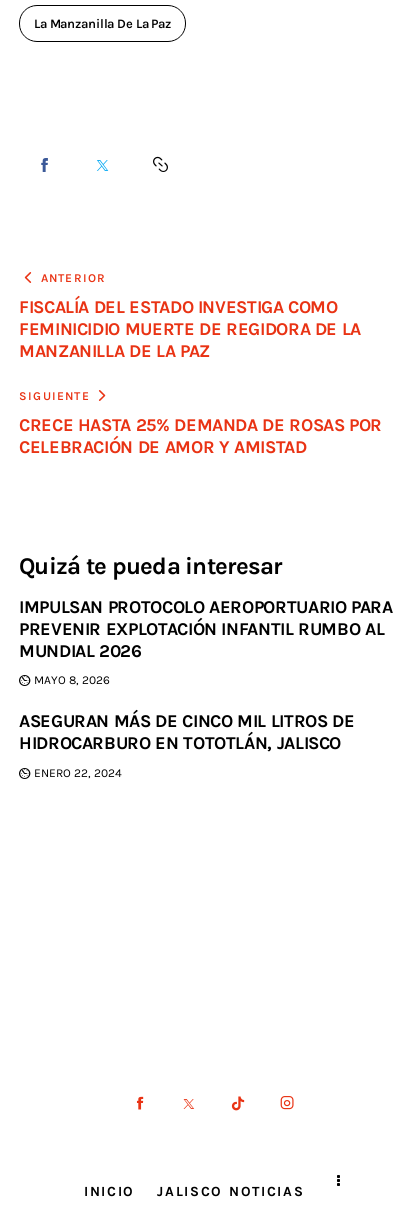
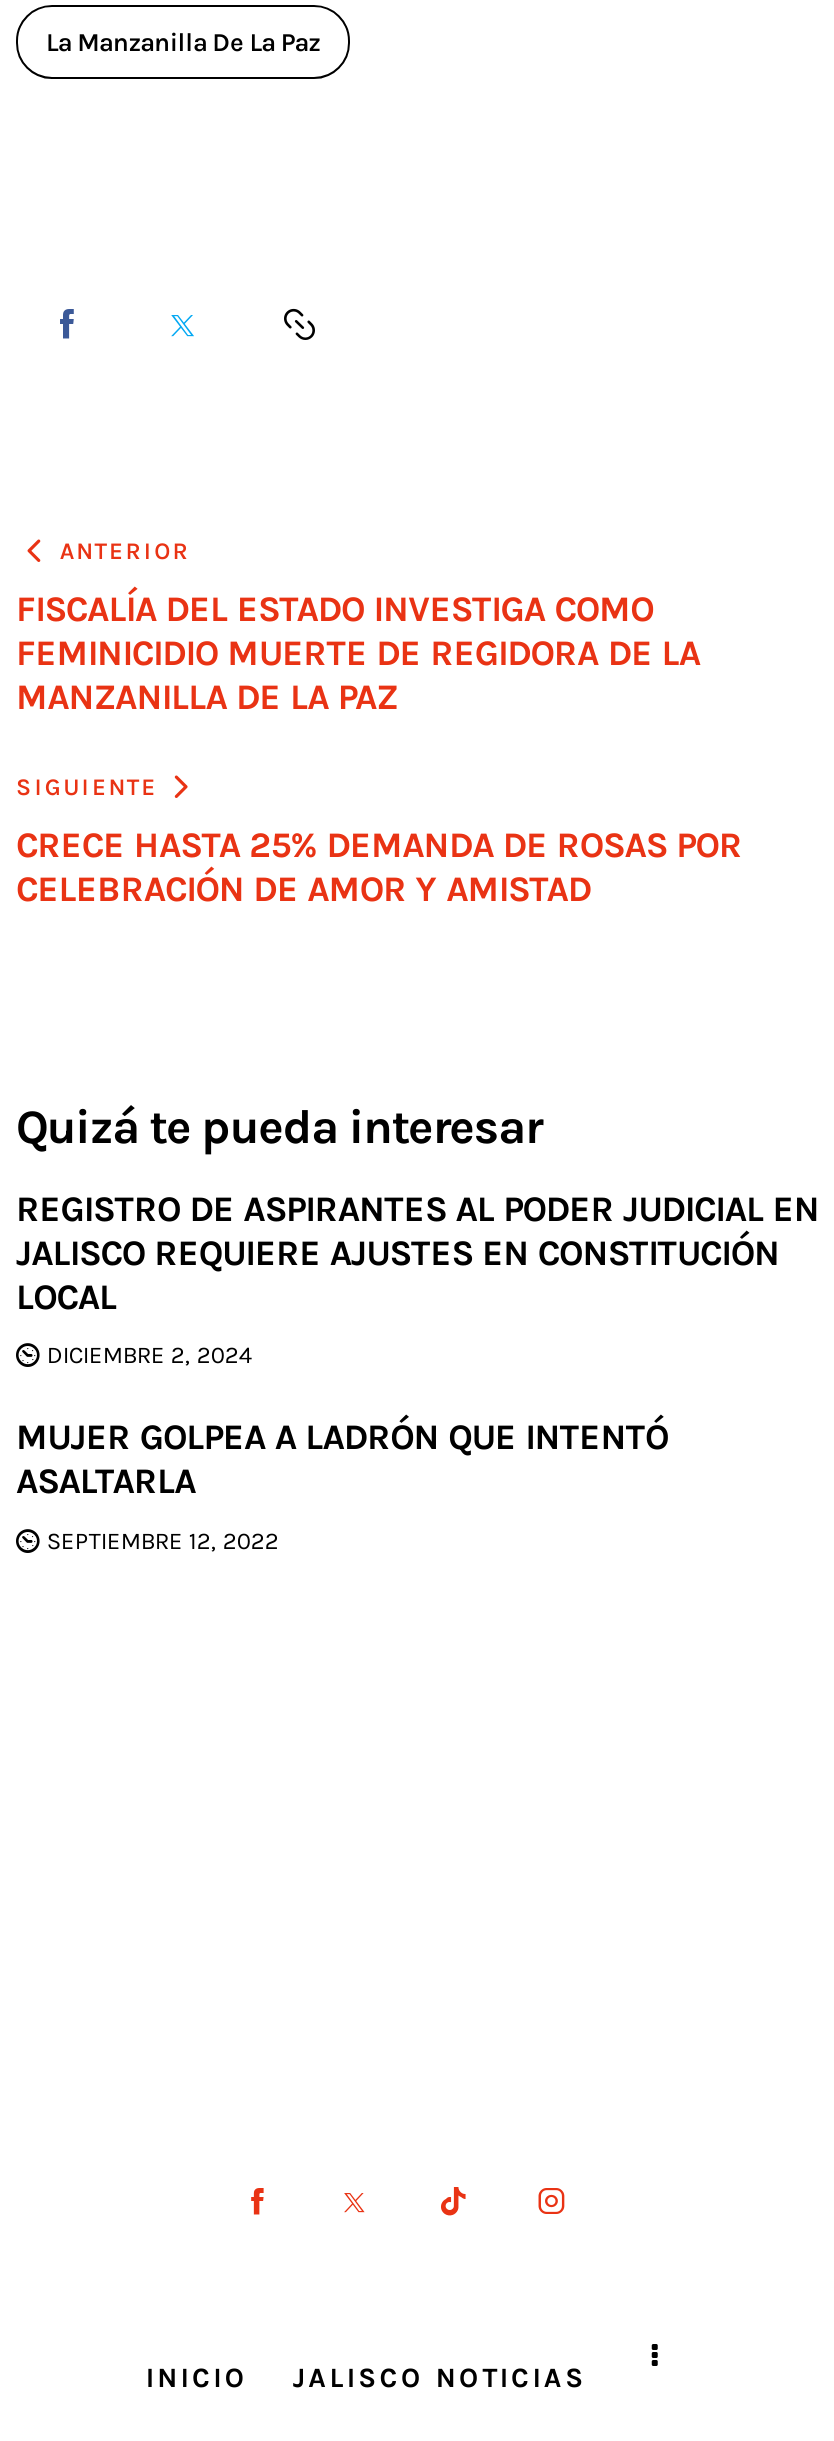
[19,596,393,662] IMPULSAN PROTOCOLO AEROPORTUARIO PARA | PREVENIR EXPLOTACIÓN INFANTIL RUMBO AL | MUNDIAL 2026 -> [16,1186,819,1318] REGISTRO DE ASPIRANTES AL PODER JUDICIAL EN | JALISCO REQUIERE AJUSTES EN CONSTITUCIÓN | LOCAL
[34,673,110,687] MAYO 8, 2026 -> [47,1341,253,1369] DICIEMBRE 2, 2024
[19,710,354,754] ASEGURAN MÁS DE CINCO MIL LITROS DE | HIDROCARBURO EN TOTOTLÁN, JALISCO -> [16,1415,668,1503] MUJER GOLPEA A LADRÓN QUE INTENTÓ | ASALTARLA
[34,766,122,780] ENERO 22, 2024 -> [47,1527,279,1555] SEPTIEMBRE 12, 2022

